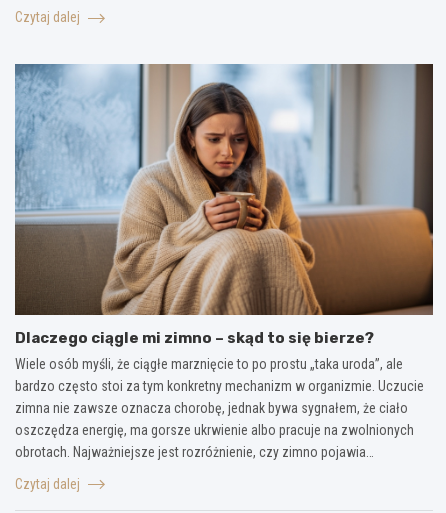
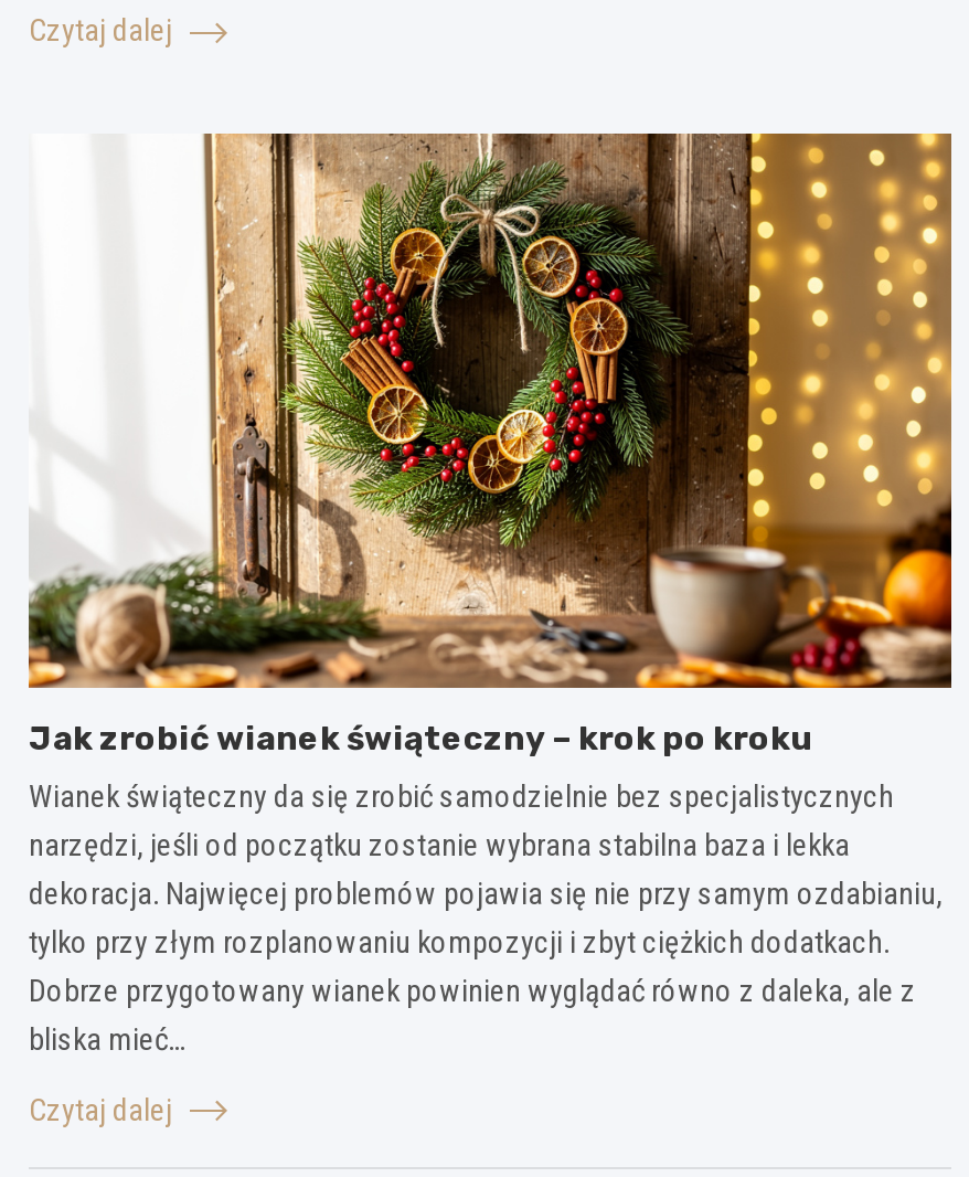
[14,63,434,347] [image] | Dlaczego ciągle mi zimno – skąd to się bierze? -> [26,131,954,758] [image] | Jak zrobić wianek świąteczny – krok po kroku
[15,356,424,460] Wiele osób myśli, że ciągłe marznięcie to po prostu „taka uroda”, ale | bardzo często stoi za tym konkretny mechanizm w organizmie. Uczucie | zimna nie zawsze oznacza chorobę, jednak bywa sygnałem, że ciało | oszczędza energię, ma gorsze ukrwienie albo pracuje na zwolnionych | obrotach. Najważniejsze jest rozróżnienie, czy zimno pojawia… -> [29,778,943,1056] Wianek świąteczny da się zrobić samodzielnie bez specjalistycznych | narzędzi, jeśli od początku zostanie wybrana stabilna baza i lekka | dekoracja. Najwięcej problemów pojawia się nie przy samym ozdabianiu, | tylko przy złym rozplanowaniu kompozycji i zbyt ciężkich dodatkach. | Dobrze przygotowany wianek powinien wyglądać równo z daleka, ale z | bliska mieć…

